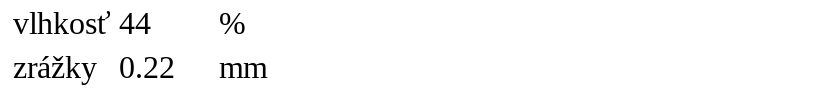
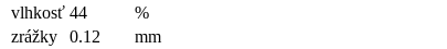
[13,49,267,83] zrážky 0.22 mm -> [11,27,161,45] zrážky 0.12 mm

